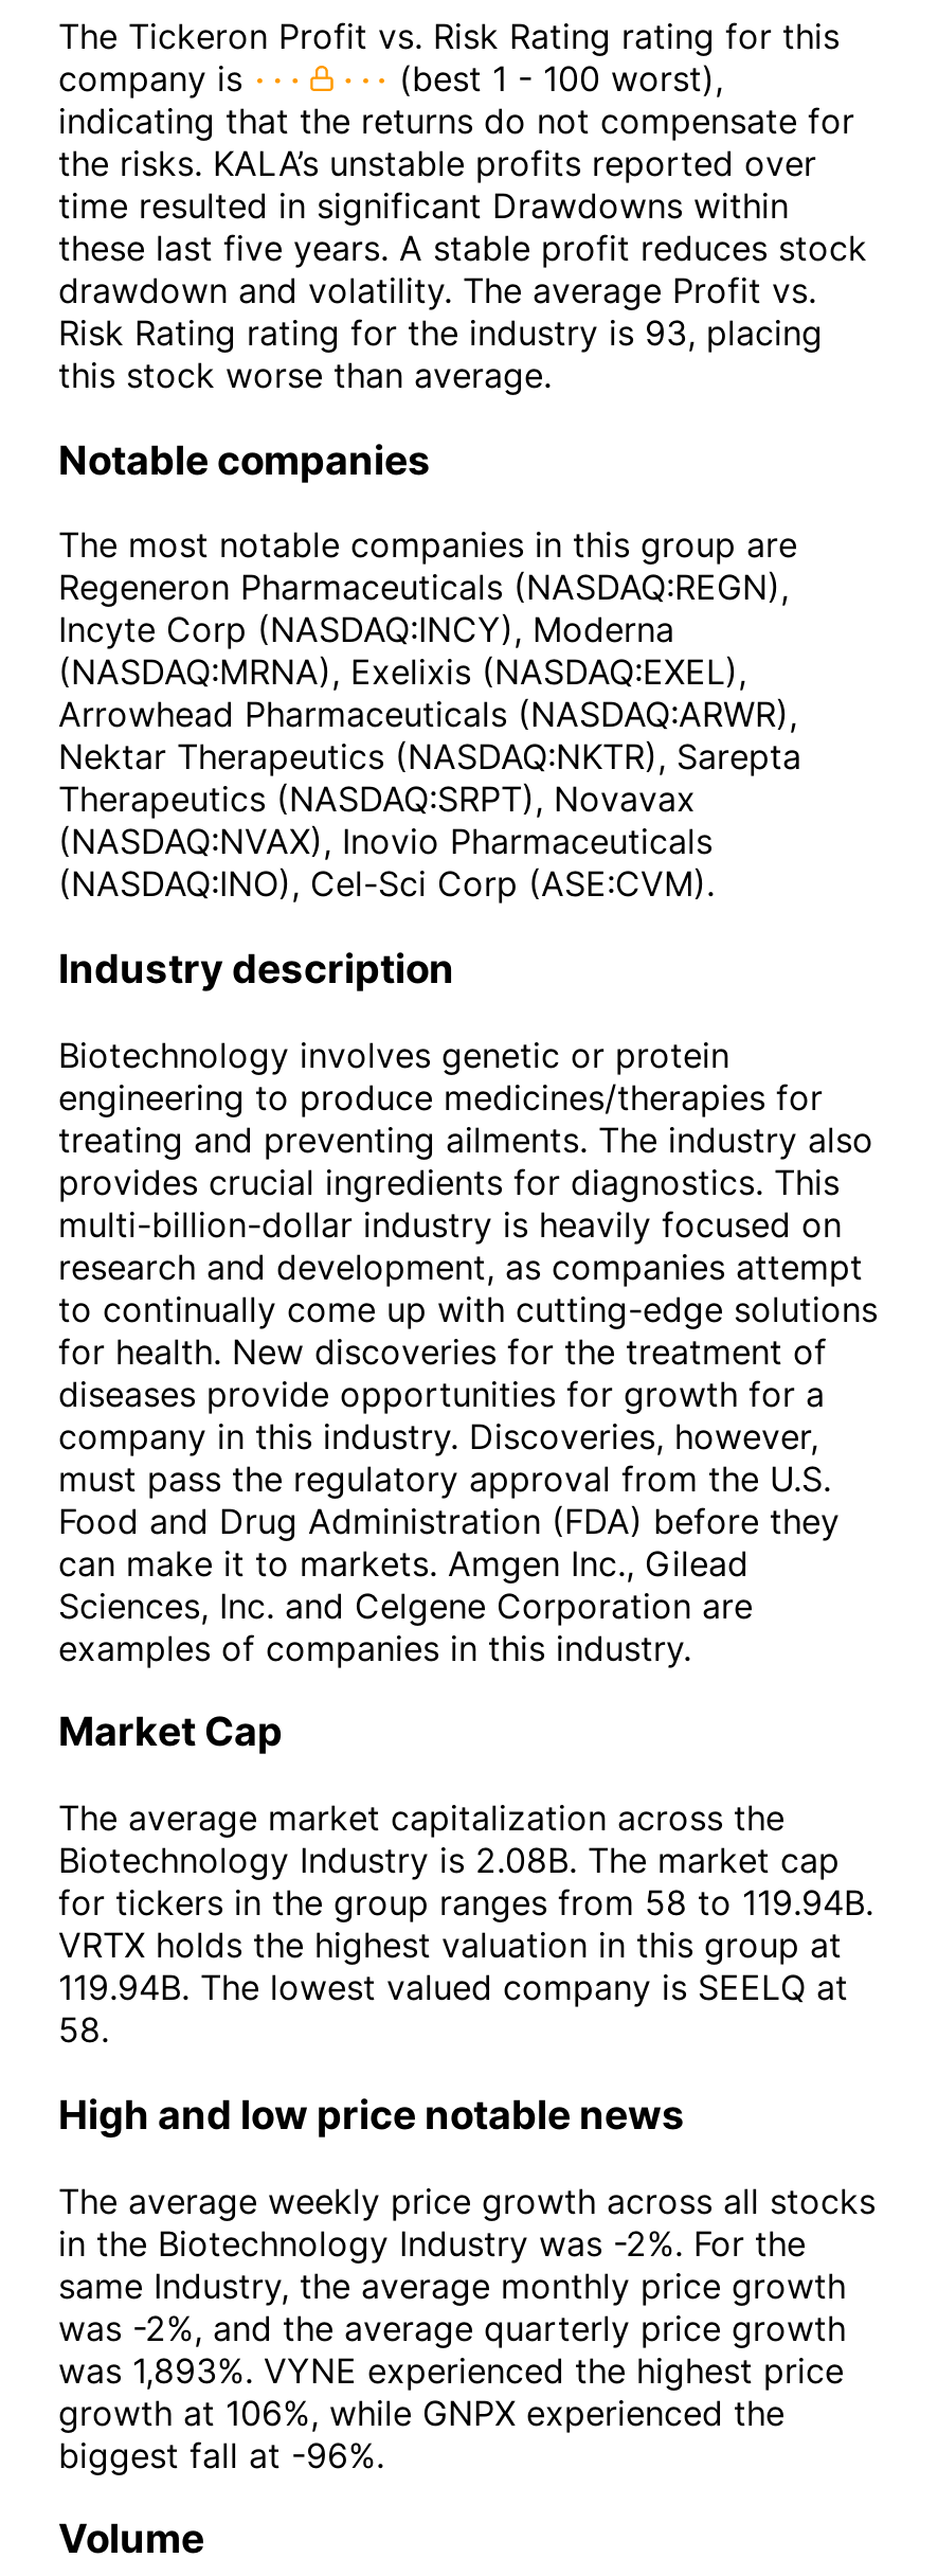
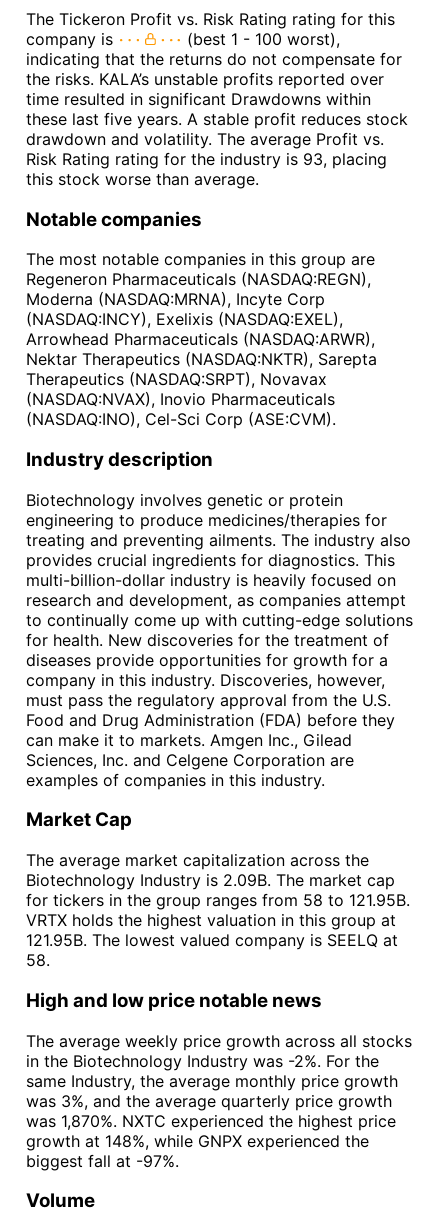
[58,608,746,693] Incyte Corp (NASDAQ:INCY), Moderna | (NASDAQ:MRNA), Exelixis (NASDAQ:EXEL), -> [26,289,343,329] Moderna (NASDAQ:MRNA), Incyte Corp | (NASDAQ:INCY), Exelixis (NASDAQ:EXEL),
[58,1839,840,1881] Biotechnology Industry is 2.08B. The market cap -> [26,870,395,890] Biotechnology Industry is 2.09B. The market cap
[58,1881,873,1924] for tickers in the group ranges from 58 to 119.94B. -> [26,890,410,910] for tickers in the group ranges from 58 to 121.95B.
[58,1966,848,2008] 119.94B. The lowest valued company is SEELQ at -> [26,930,398,950] 121.95B. The lowest valued company is SEELQ at
[58,2306,846,2348] was -2%, and the average quarterly price growth -> [26,1090,392,1110] was 3%, and the average quarterly price growth
[58,2348,844,2391] was 1,893%. VYNE experienced the highest price -> [26,1110,396,1130] was 1,870%. NXTC experienced the highest price
[58,2391,784,2433] growth at 106%, while GNPX experienced the -> [26,1130,369,1150] growth at 148%, while GNPX experienced the
[58,2433,384,2475] biggest fall at -96%. -> [26,1150,179,1170] biggest fall at -97%.

